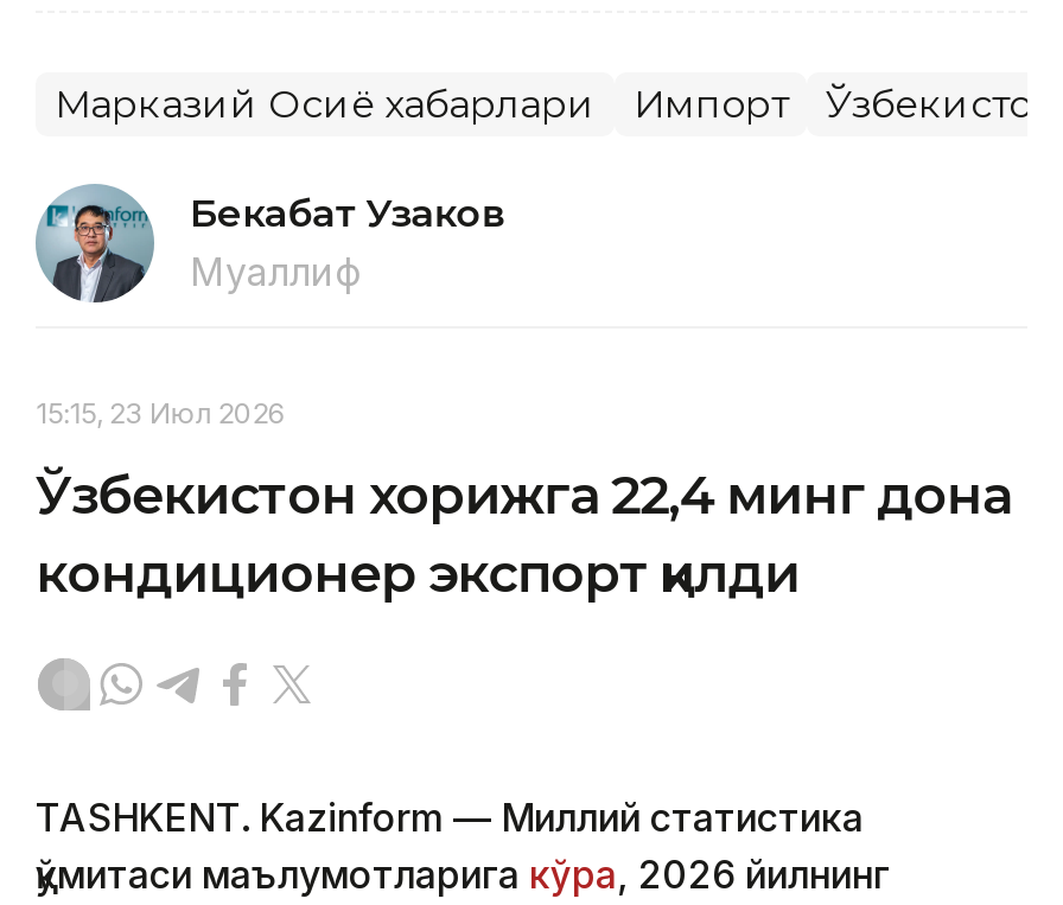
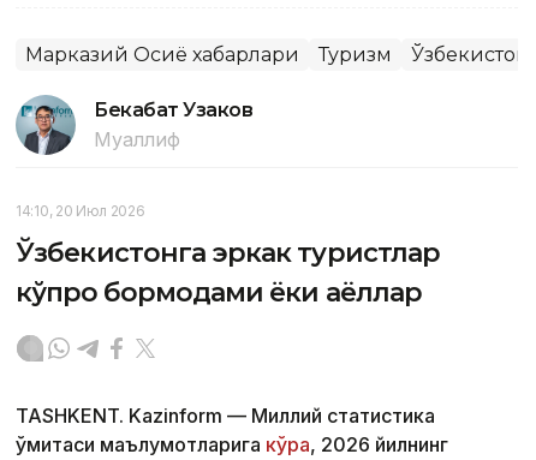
[634,81,788,126] Импорт -> [318,43,392,66] Туризм
[36,394,286,430] 15:15, 23 Июл 2026 -> [16,202,145,220] 14:10, 20 Июл 2026
[36,463,1011,606] Ўзбекистон хорижга 22,4 минг дона | кондиционер экспорт қилди -> [16,236,440,308] Ўзбекистонга эркак туристлар | кўпроқ бормоқдами ёки аёллар

